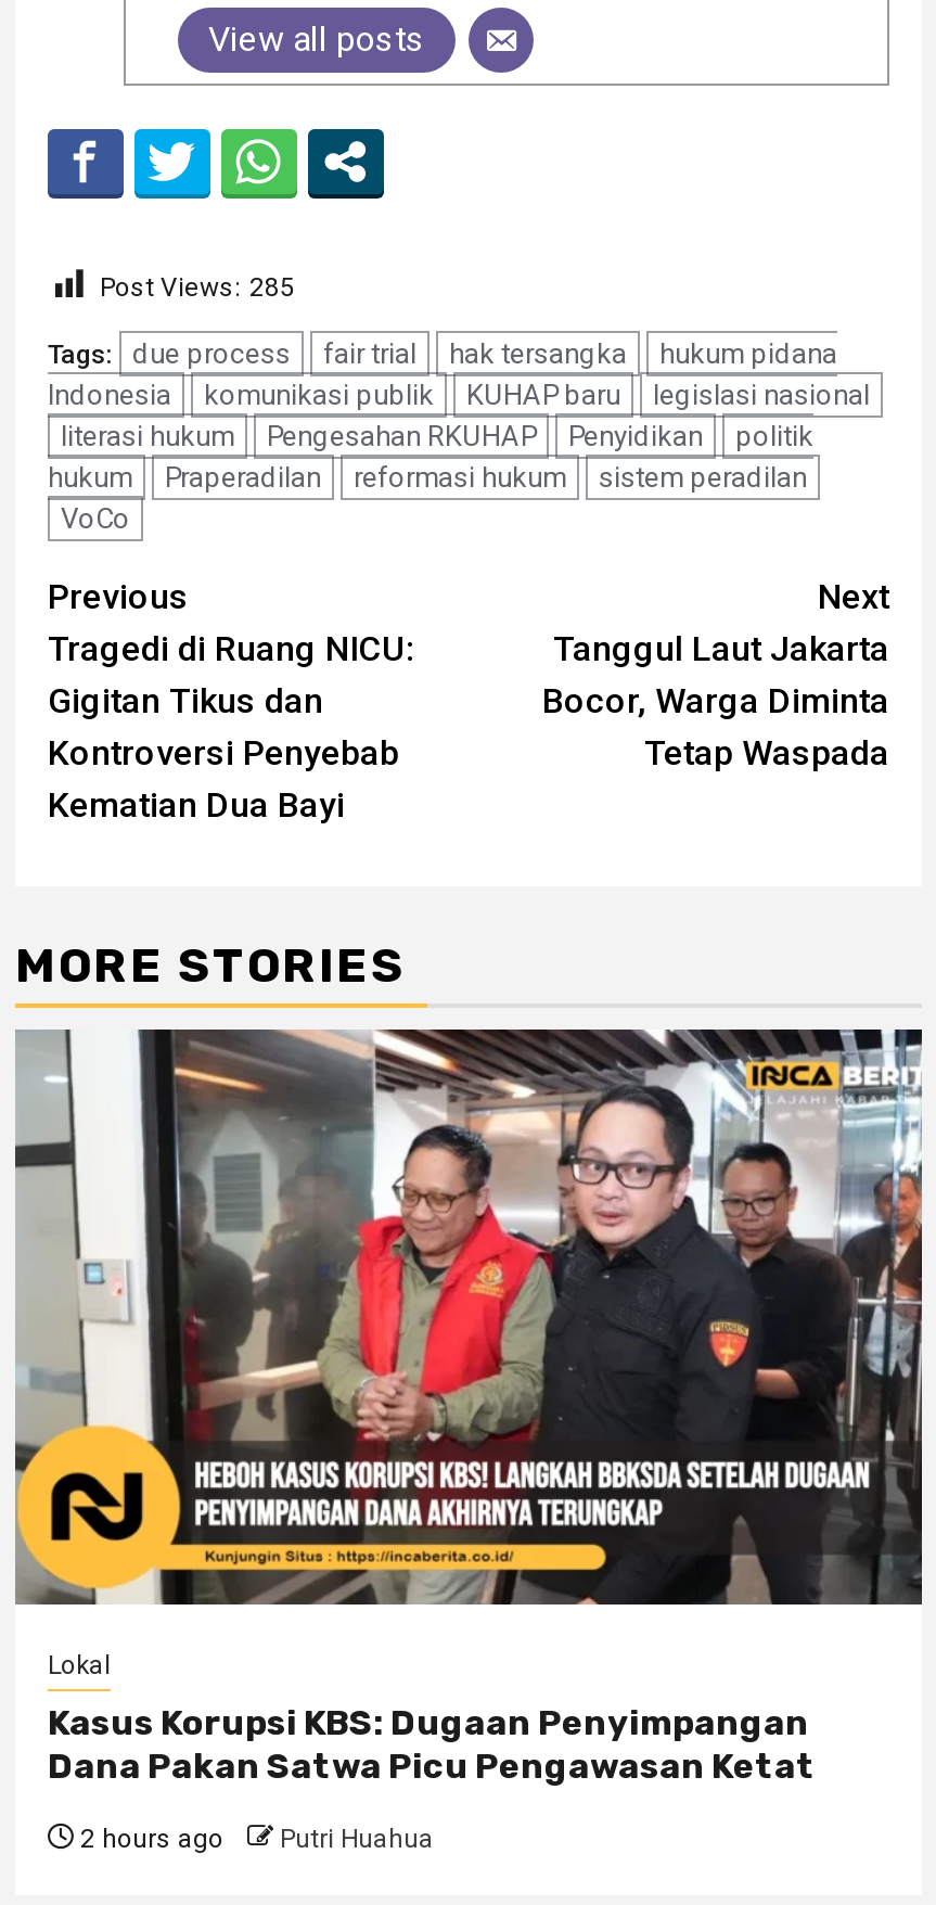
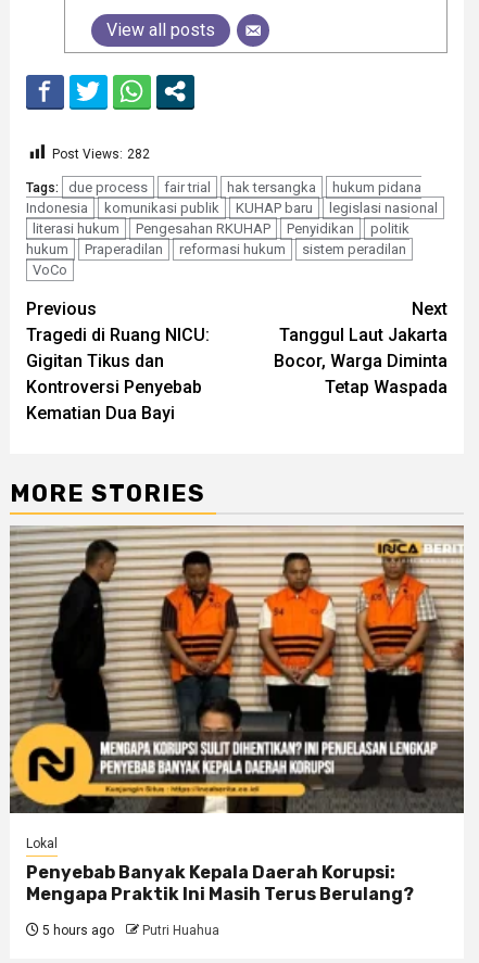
[100,272,295,303] Post Views: 285 -> [52,147,150,162] Post Views: 282
[15,1027,924,1607] [image] -> [10,524,464,814] [image]
[48,1702,816,1787] Kasus Korupsi KBS: Dugaan Penyimpangan | Dana Pakan Satwa Picu Pengawasan Ketat -> [26,862,414,904] Penyebab Banyak Kepala Daerah Korupsi: | Mengapa Praktik Ini Masih Terus Berulang?
[74,1824,434,1854] 2 hours ago Putri Huahua -> [39,923,219,938] 5 hours ago Putri Huahua

